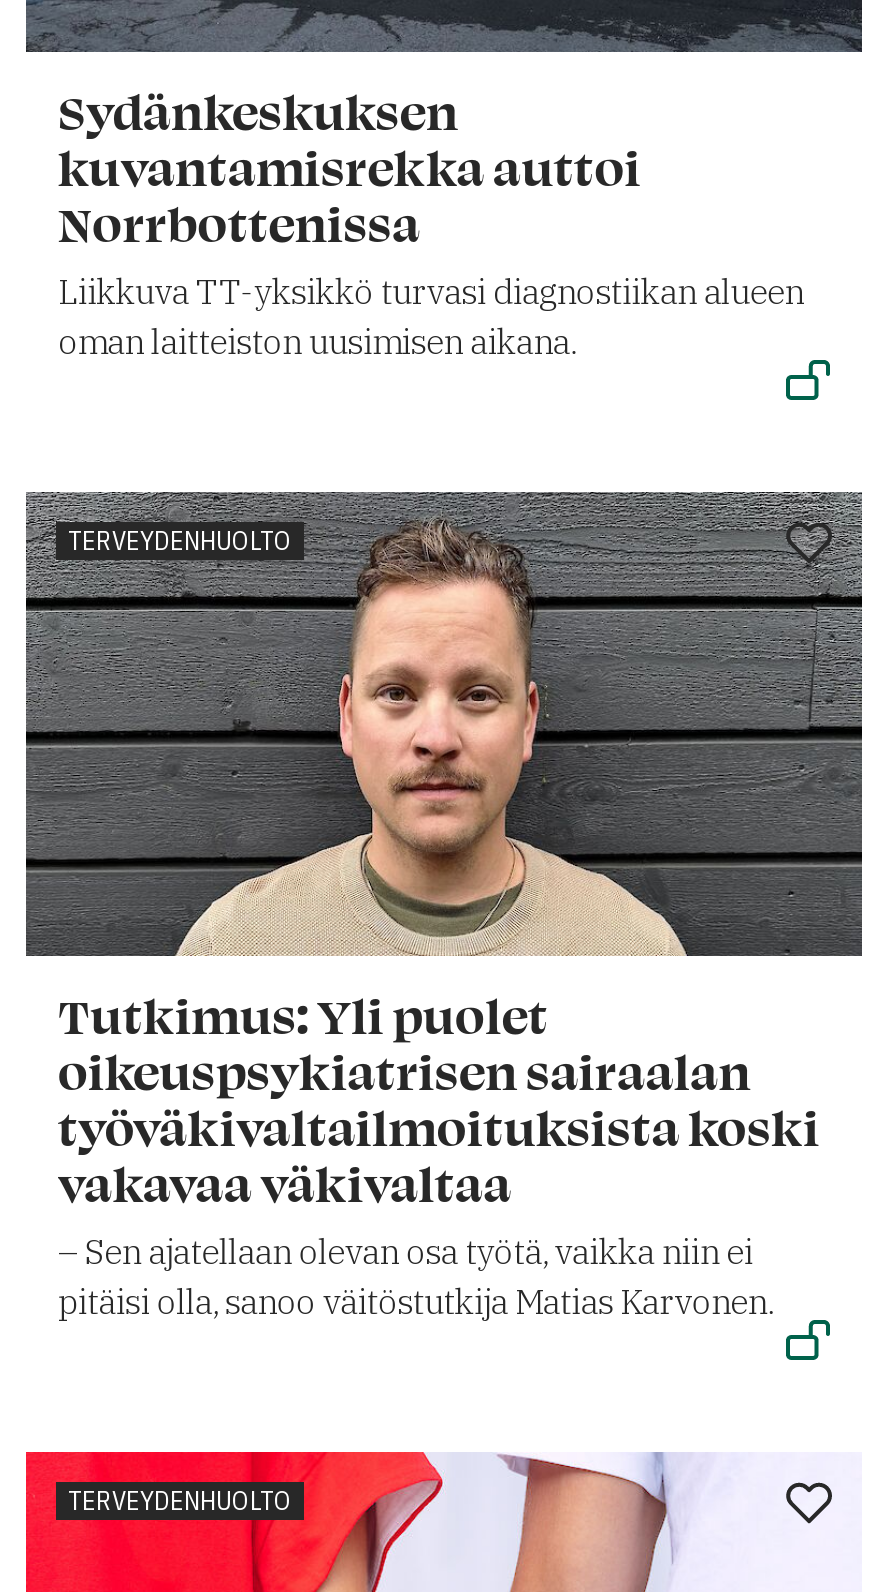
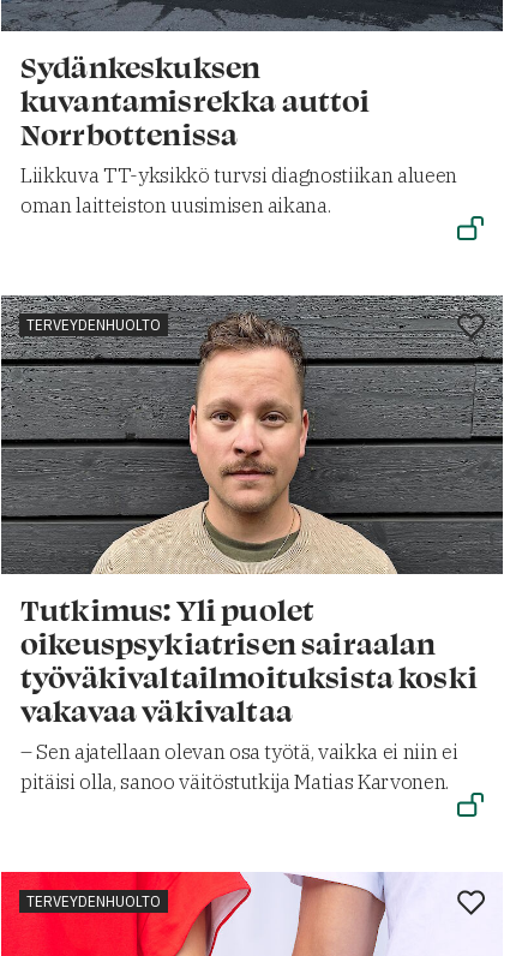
[58,269,803,313] Liikkuva TT-yksikkö turvasi diagnostiikan alueen -> [20,162,457,188] Liikkuva TT-yksikkö turvsi diagnostiikan alueen
[58,1230,753,1274] – Sen ajatellaan olevan osa työtä, vaikka niin ei -> [20,739,458,765] – Sen ajatellaan olevan osa työtä, vaikka ei niin ei

